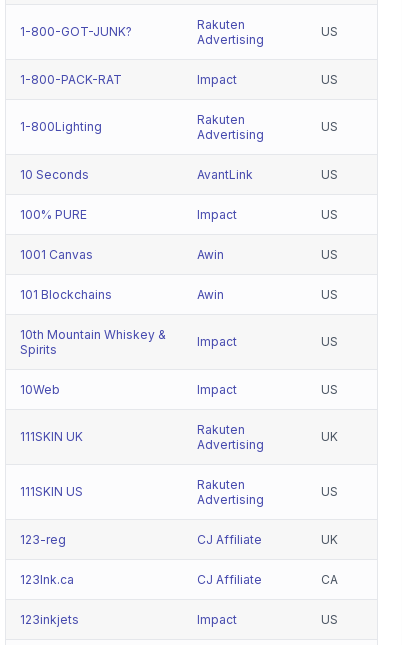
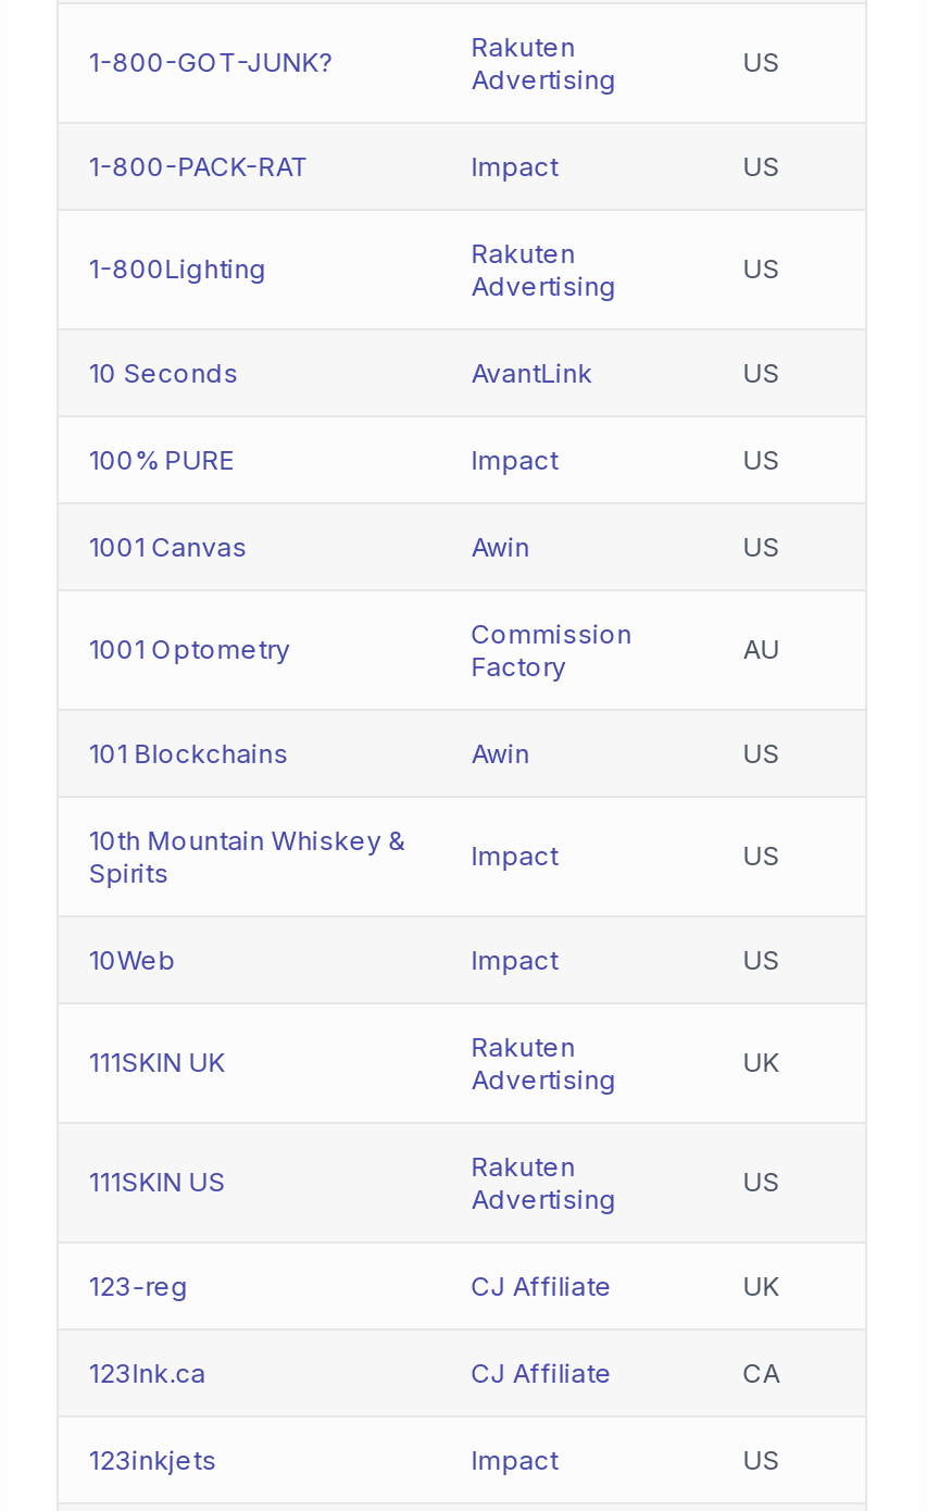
none -> [88,616,632,682] 1001 Optometry | Commission | Factory
none -> [743,632,780,664] AU

